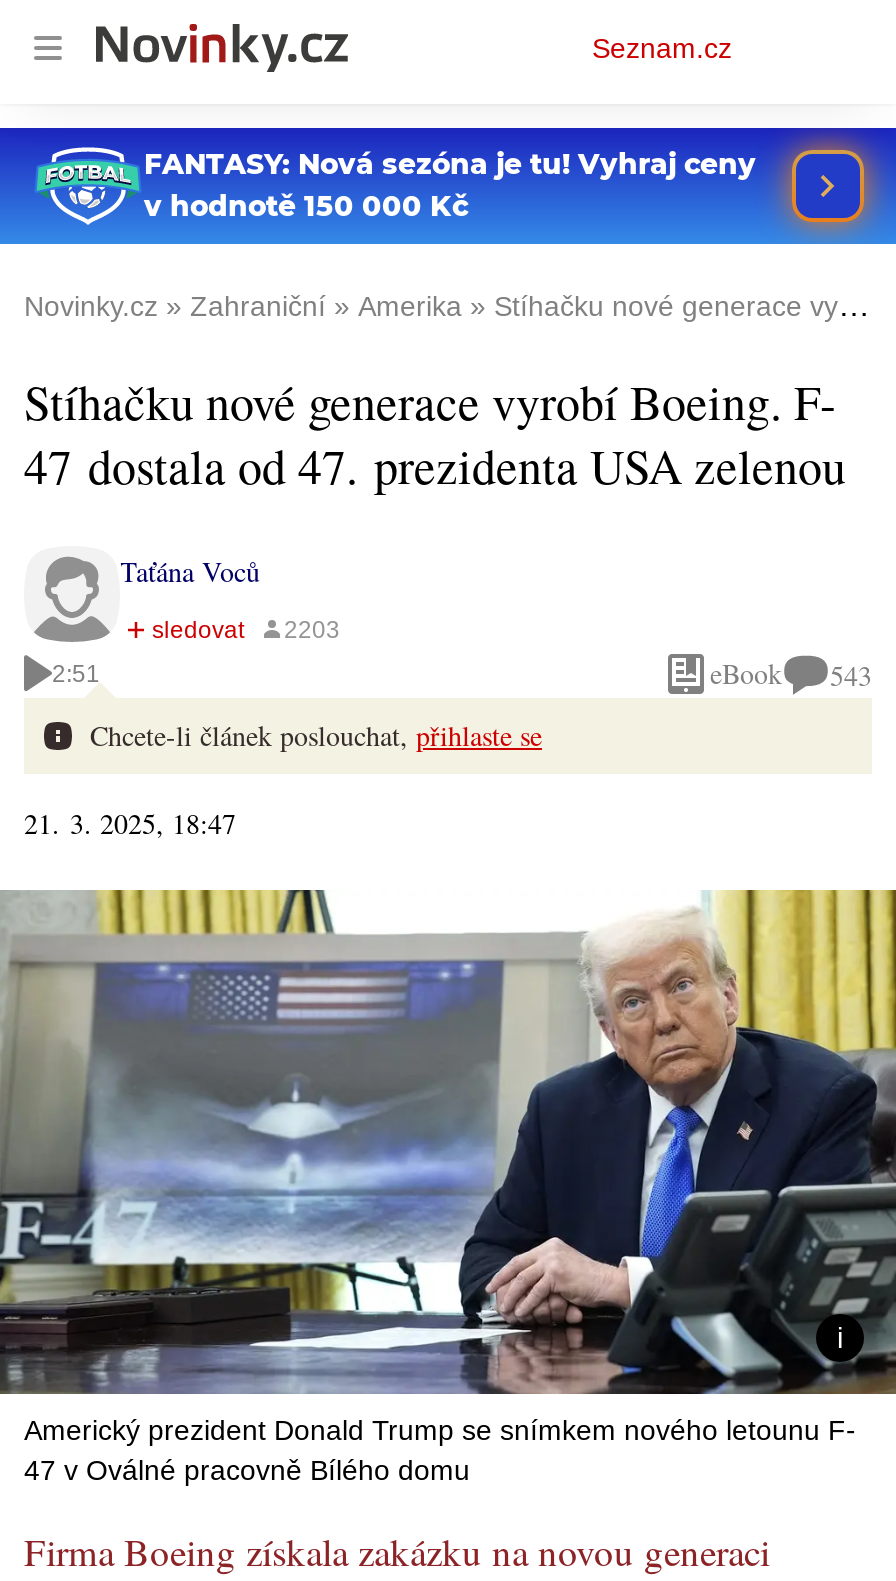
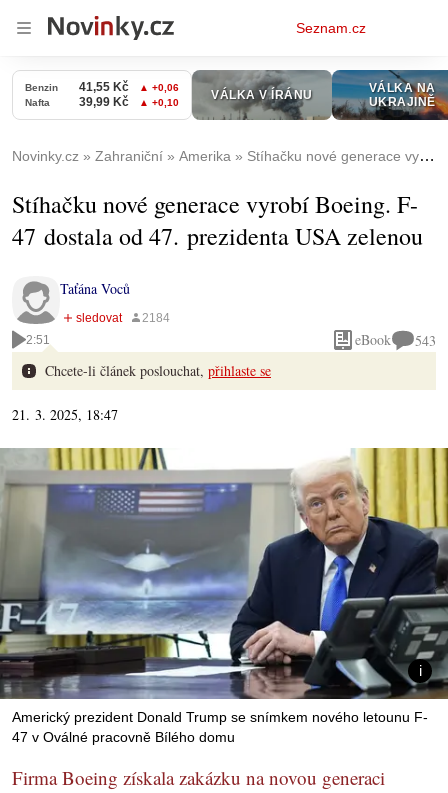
[6,126,890,246] [image] -> [3,68,445,125] [image]

